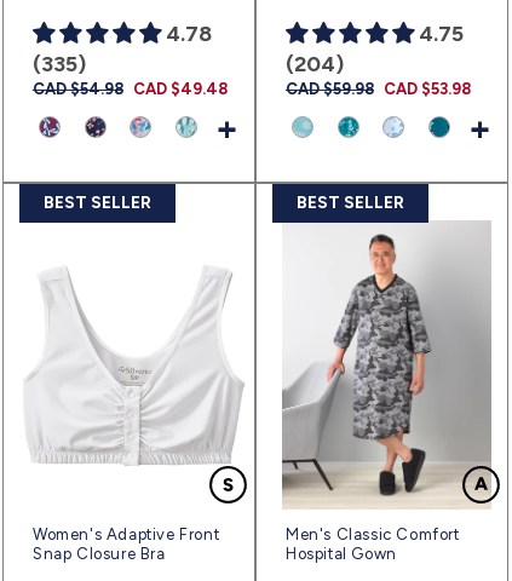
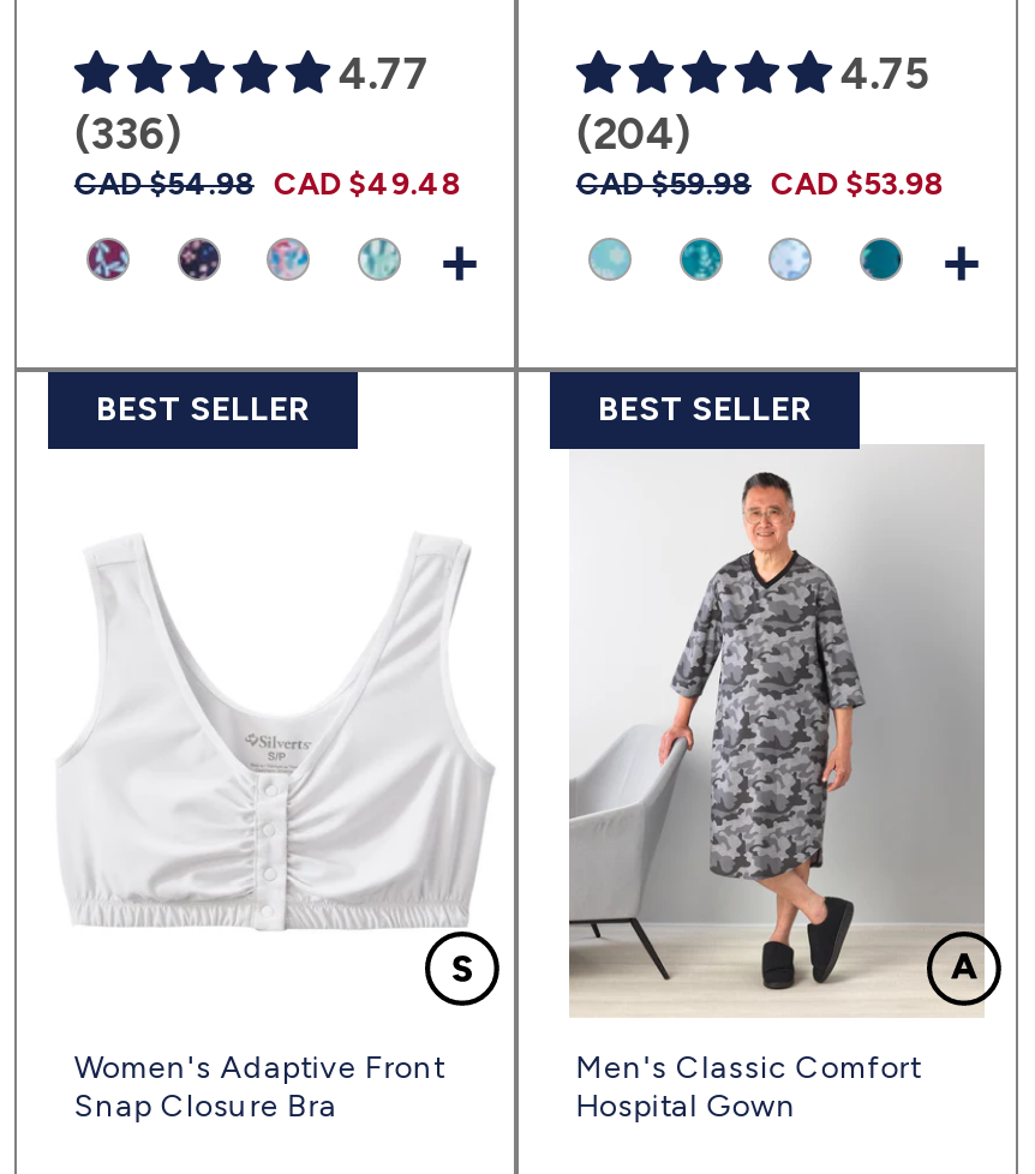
[166,20,212,47] 4.78 -> [338,48,430,100] 4.77
[33,51,86,77] (335) -> [74,108,182,160] (336)

